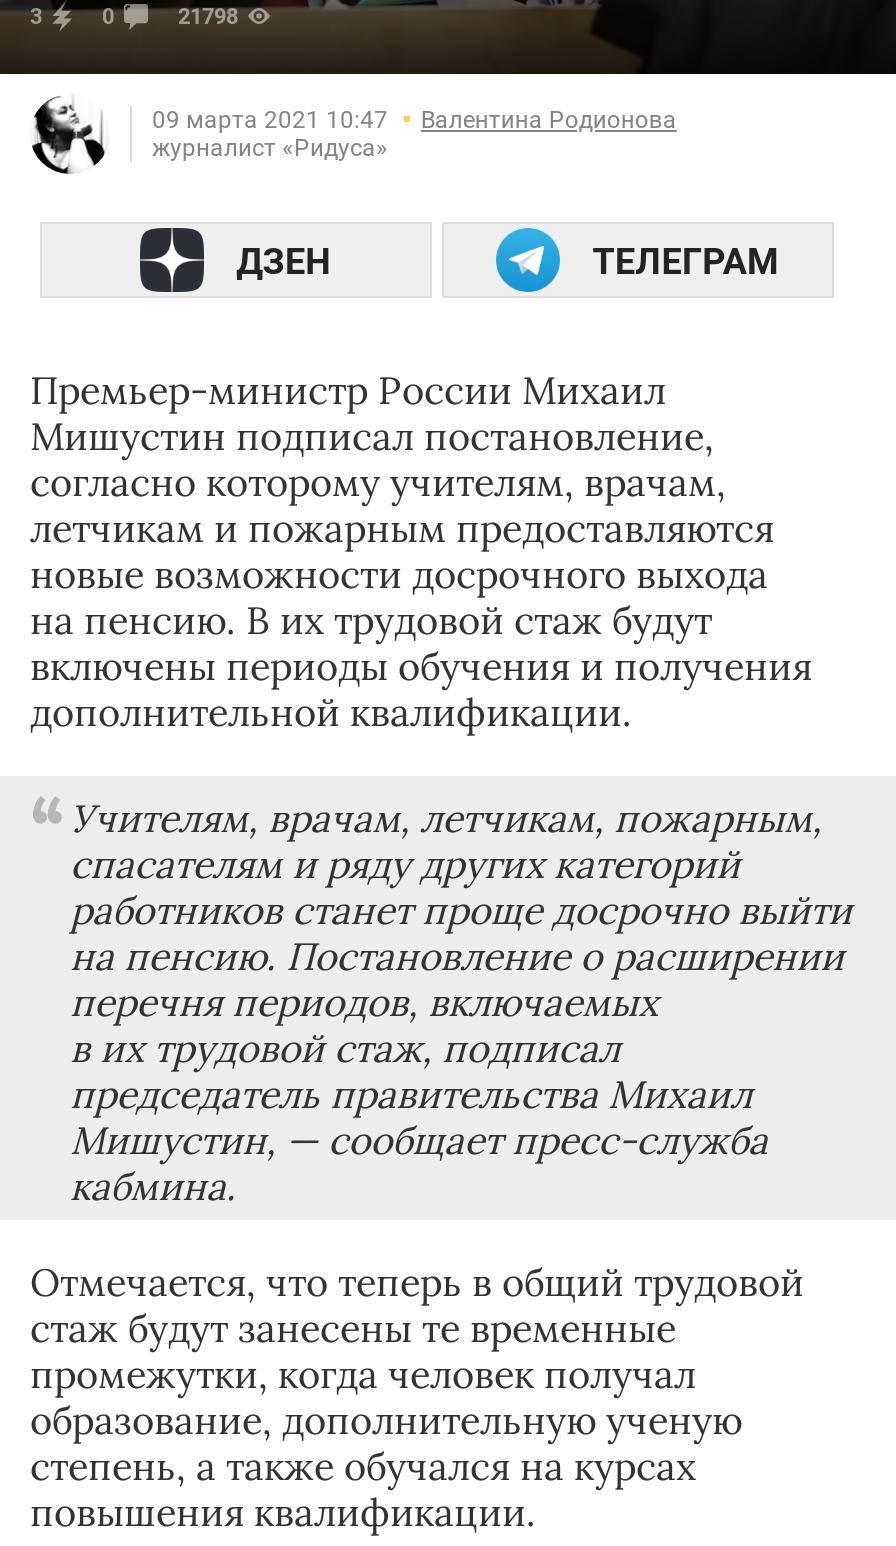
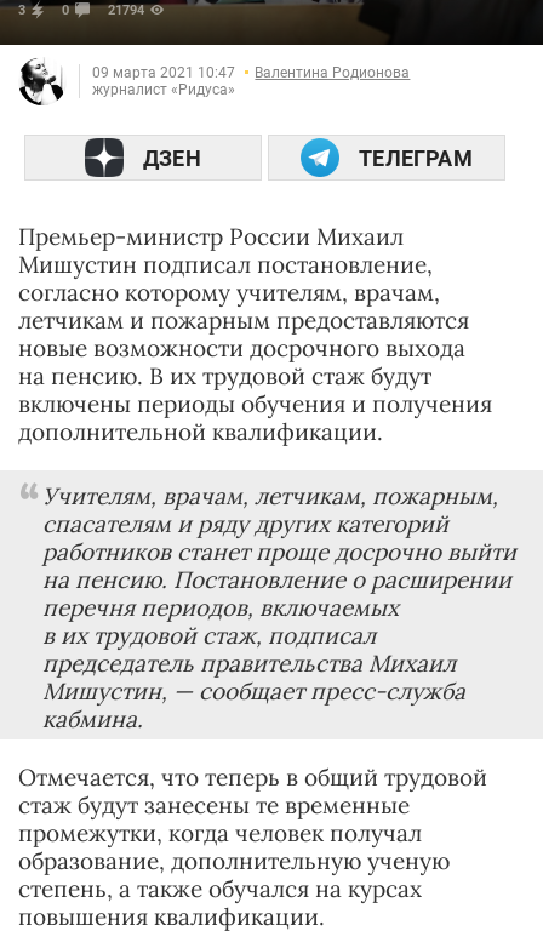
[178,4,238,30] 21798 -> [108,2,144,18] 21794

